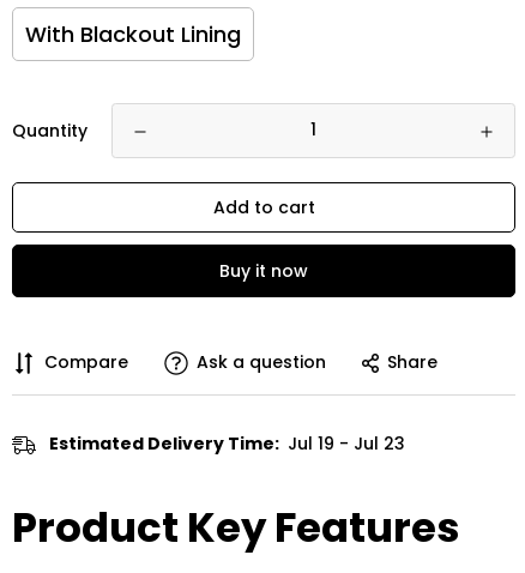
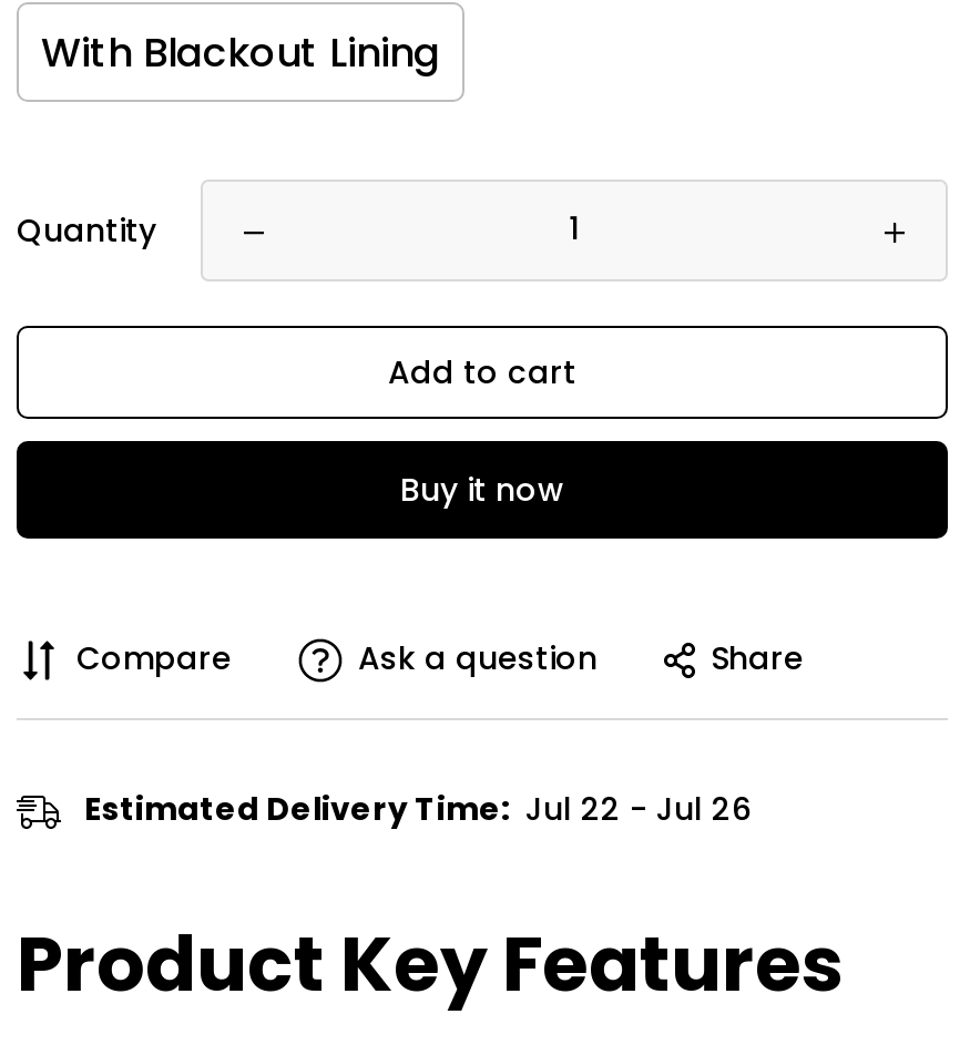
[49,432,405,456] Estimated Delivery Time: Jul 19 - Jul 23 -> [84,787,752,832] Estimated Delivery Time: Jul 22 - Jul 26

